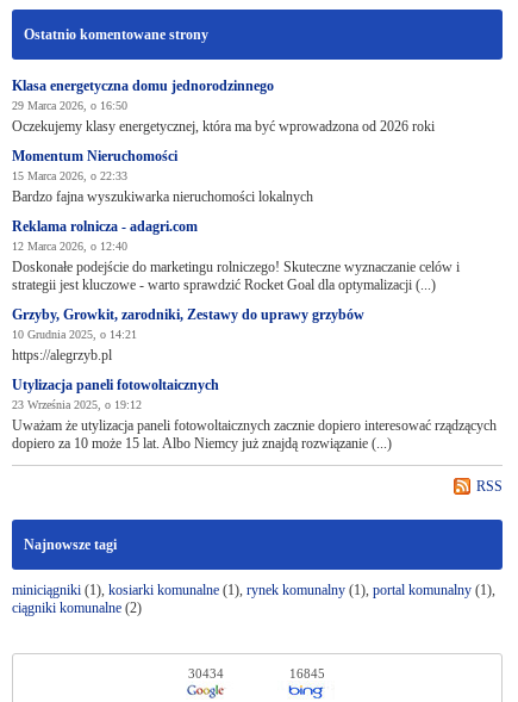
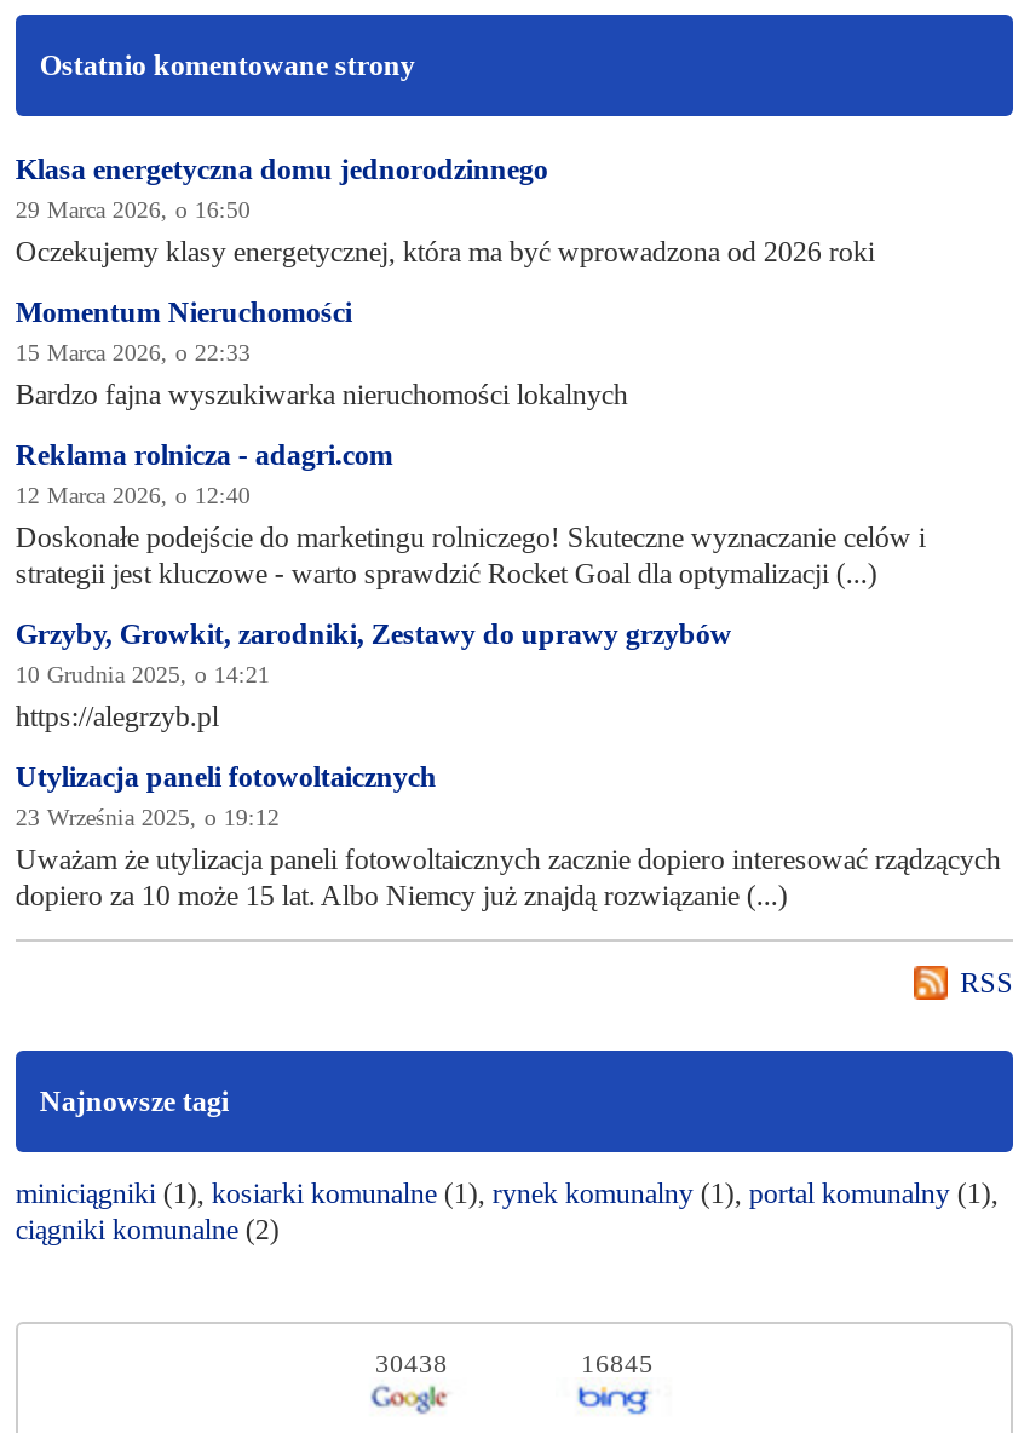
[189,666,224,681] 30434 -> [375,1348,448,1377] 30438

